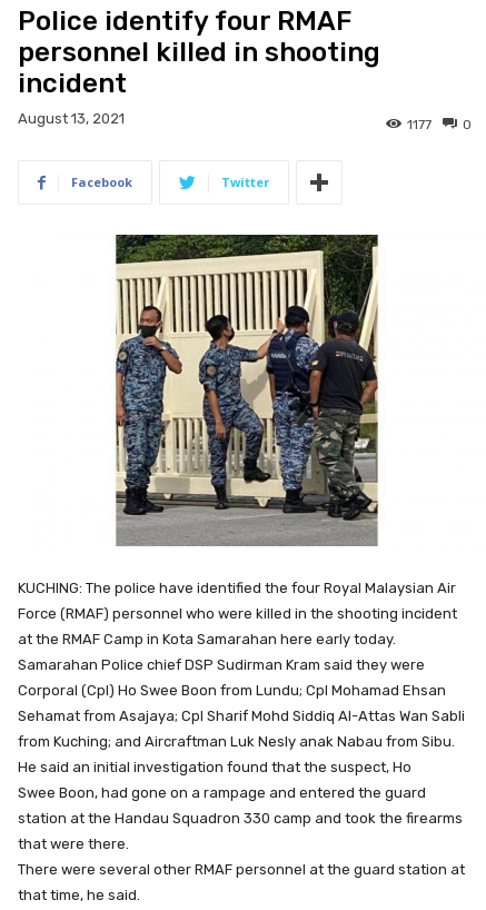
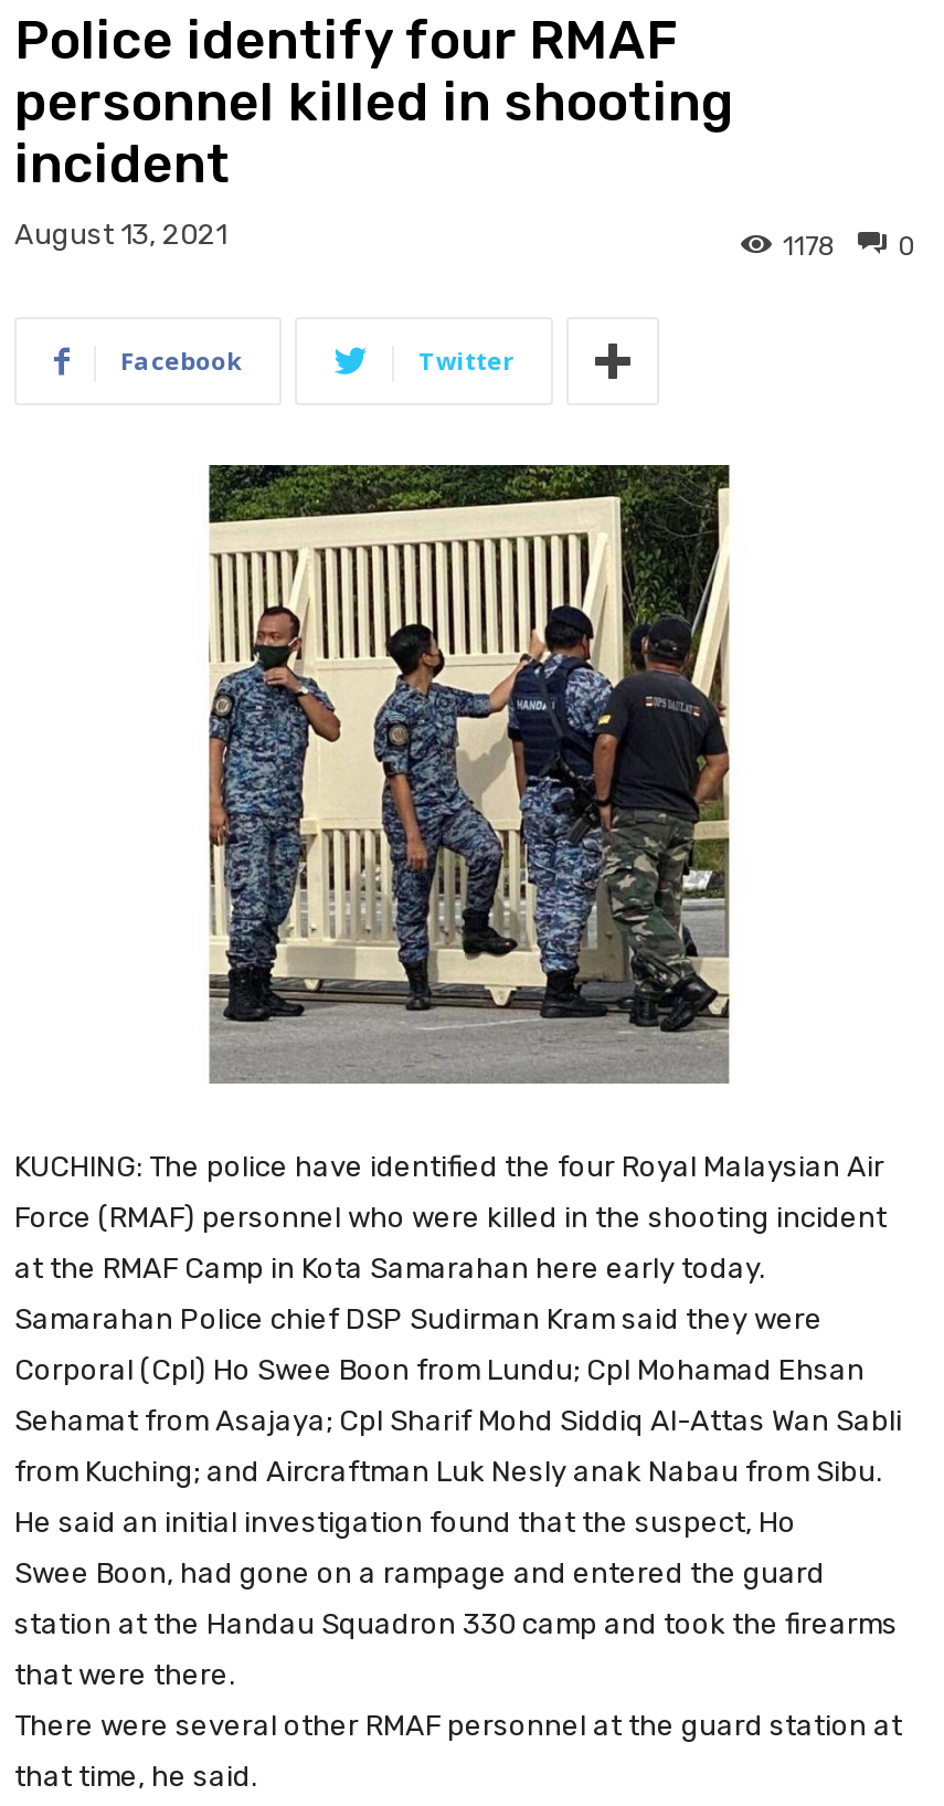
[407,117,472,132] 1177 0 -> [783,231,915,262] 1178 0

